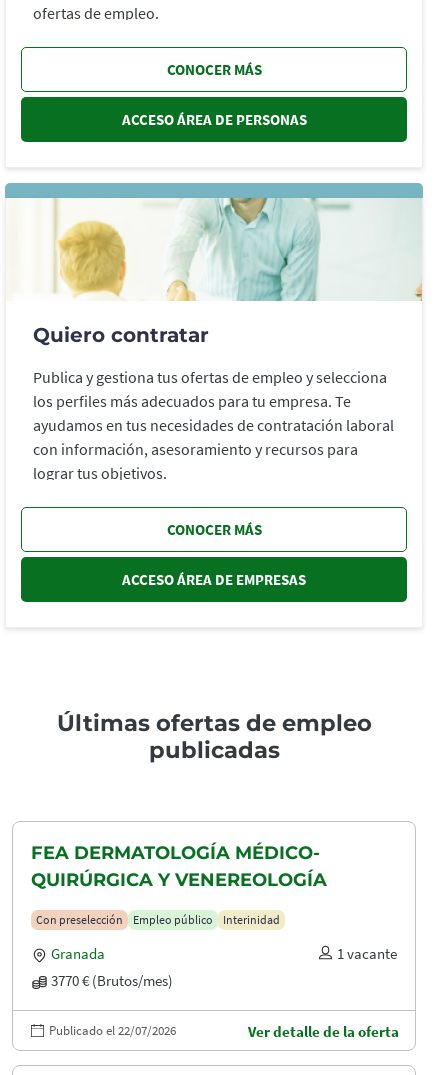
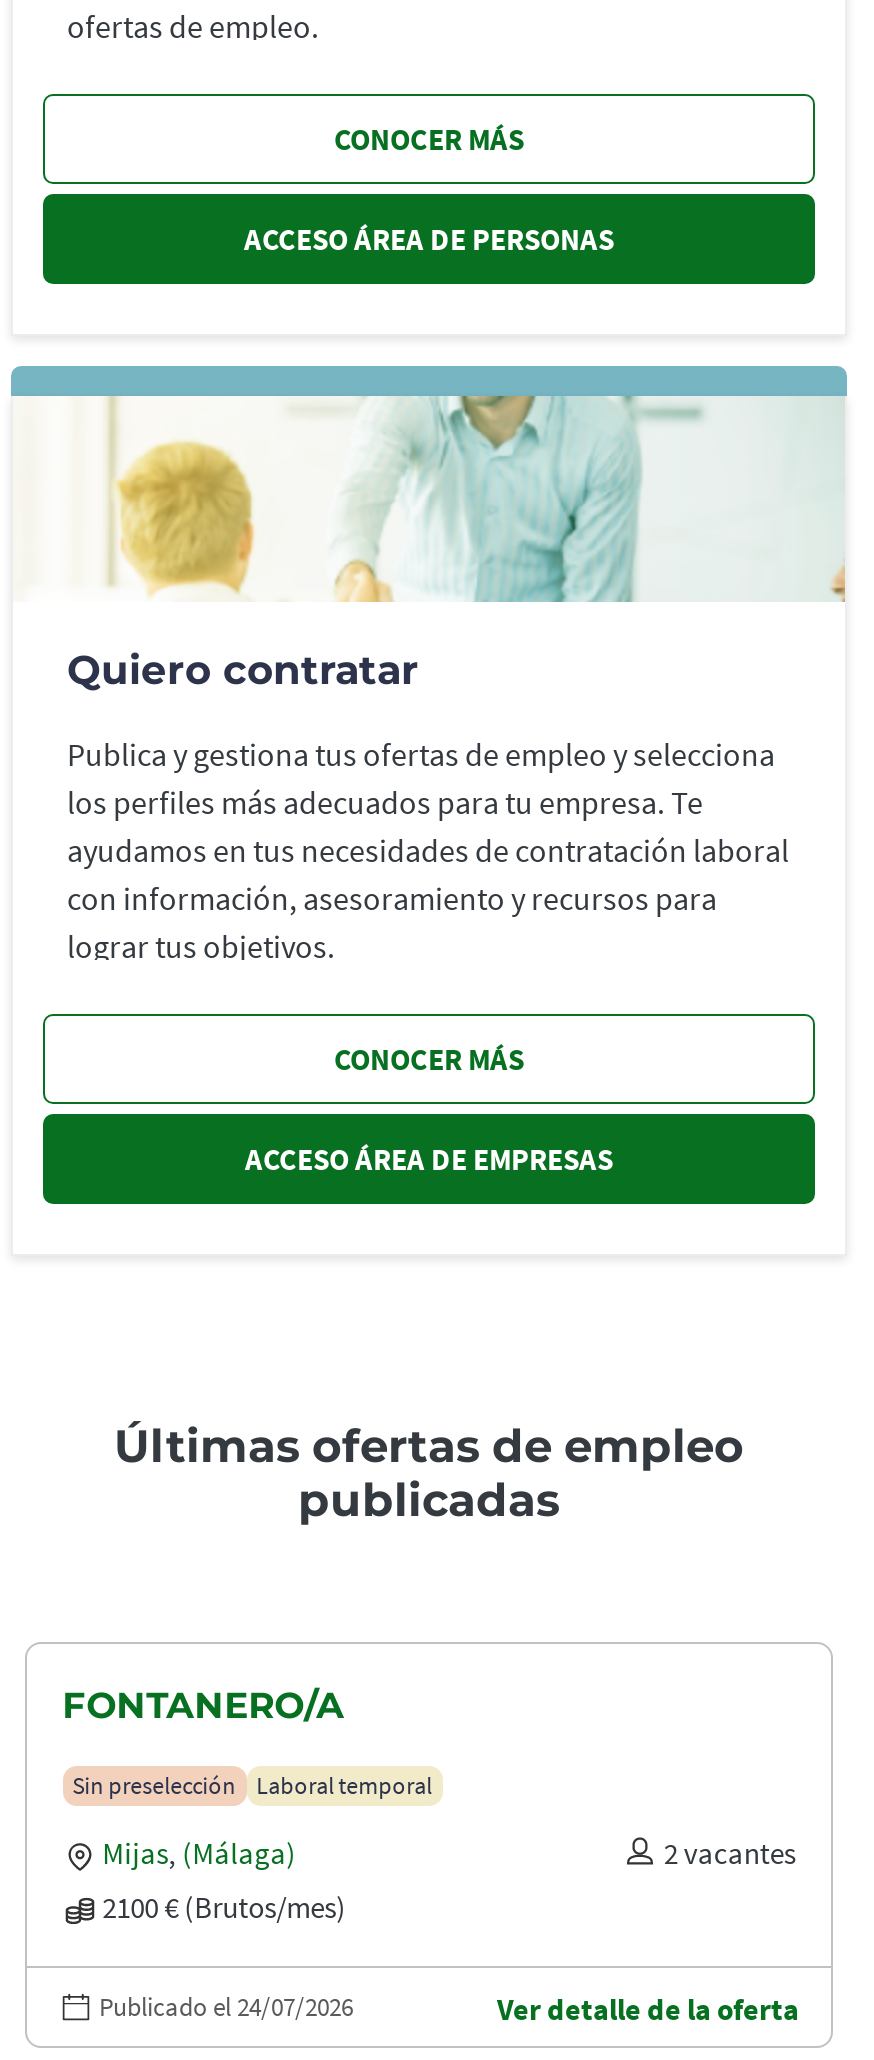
[31,842,327,891] FEA DERMATOLOGÍA MÉDICO- | QUIRÚRGICA Y VENEREOLOGÍA -> [62,1683,344,1727] FONTANERO/A
[36,912,280,927] Con preselección | Empleo público | Interinidad -> [72,1769,432,1799] Sin preselección | Laboral temporal
[51,944,397,990] Granada | 1 vacante | 3770 € (Brutos/mes) -> [102,1833,796,1925] Mijas, (Málaga) | 2 vacantes | 2100 € (Brutos/mes)
[49,1022,176,1039] Publicado el 22/07/2026 -> [99,1989,353,2023] Publicado el 24/07/2026

